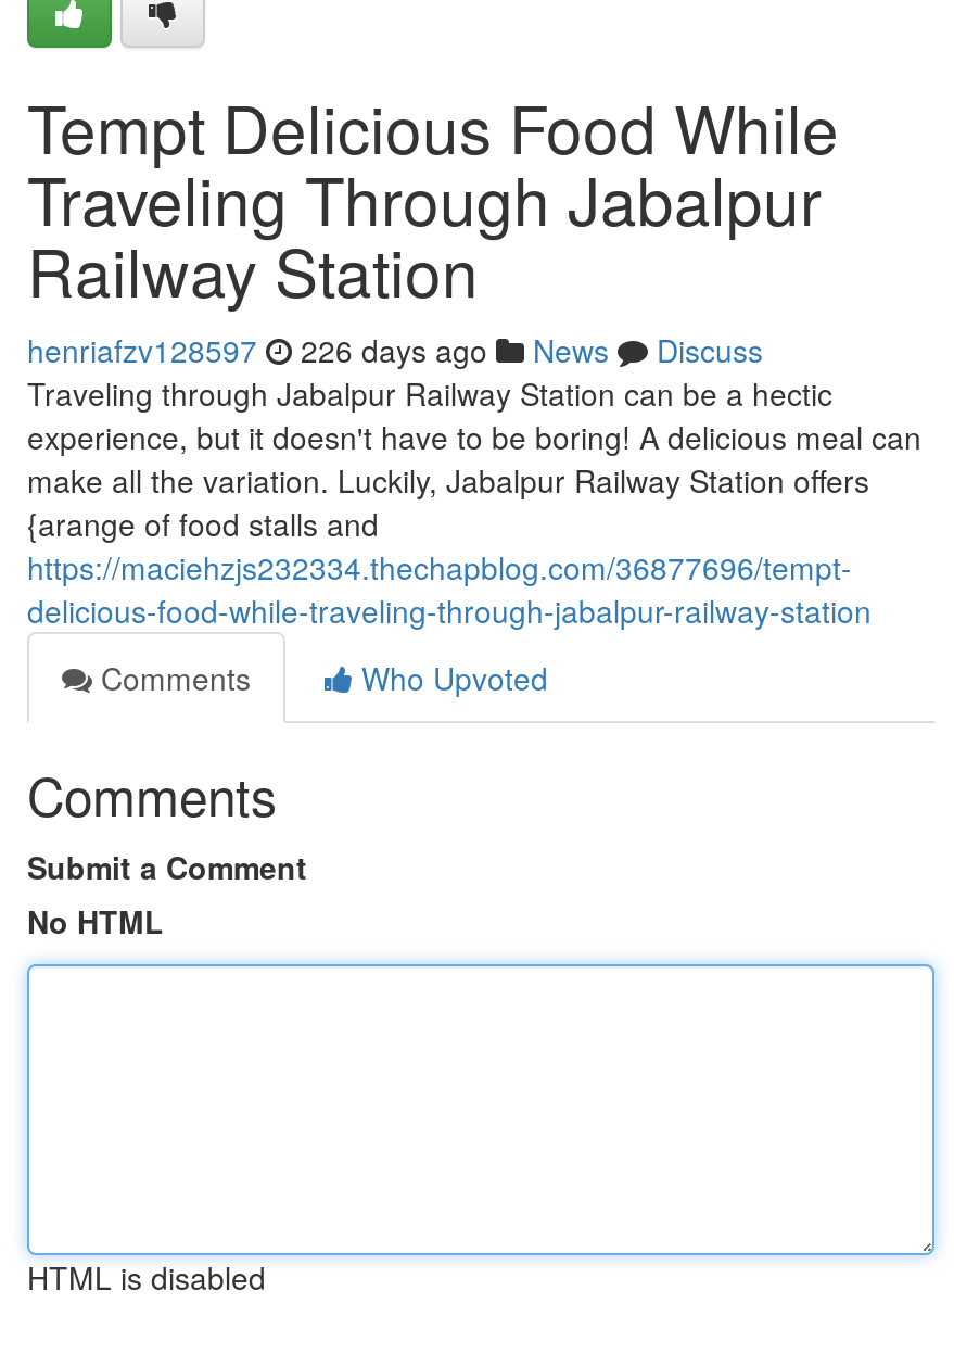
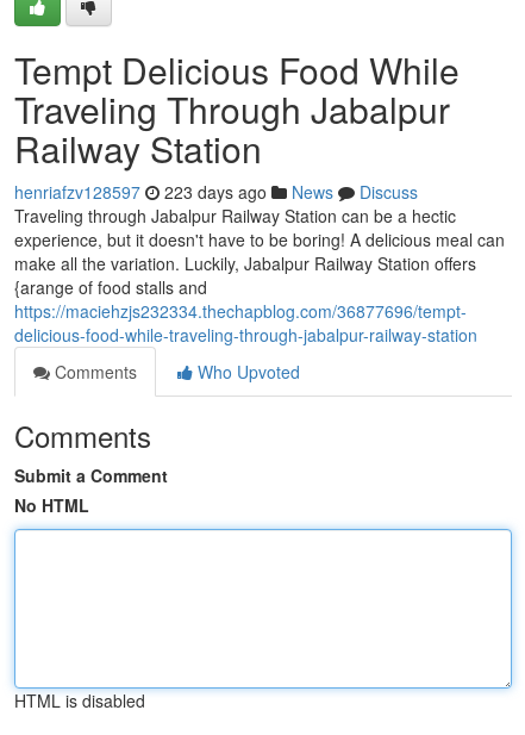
[27,328,763,371] henriafzv128597 226 days ago News Discuss -> [14,180,418,204] henriafzv128597 223 days ago News Discuss

